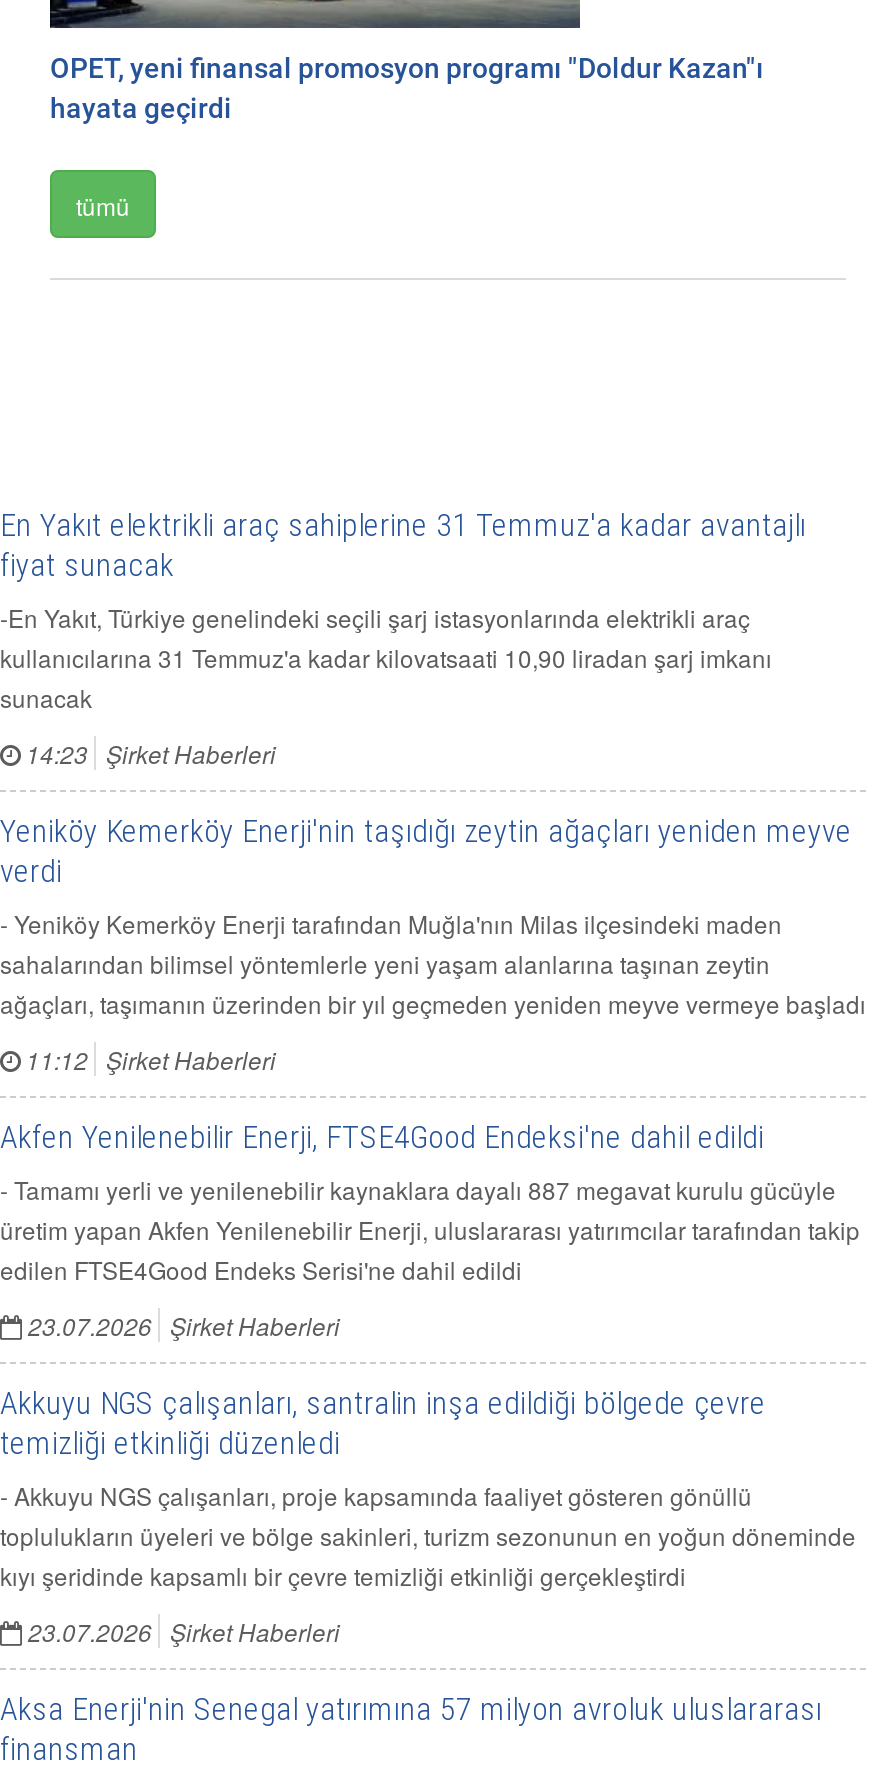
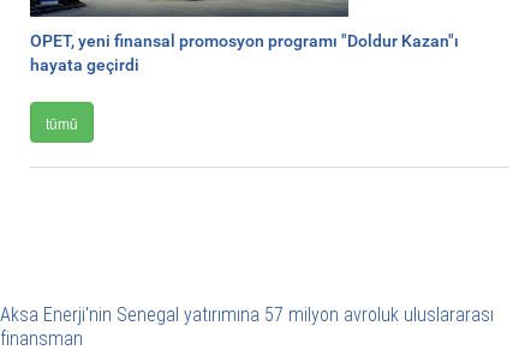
[0,506,866,1648] En Yakıt elektrikli araç sahiplerine 31 Temmuz'a kadar avantajlı | fiyat sunacak | -En Yakıt, Türkiye genelindeki seçili şarj istasyonlarında elektrikli araç | kullanıcılarına 31 Temmuz'a kadar kilovatsaati 10,90 liradan şarj imkanı | sunacak | 14:23 Şirket Haberleri | Yeniköy Kemerköy Enerji'nin taşıdığı zeytin ağaçları yeniden meyve | verdi | - Yeniköy Kemerköy Enerji tarafından Muğla'nın Milas ilçesindeki maden | sahalarından bilimsel yöntemlerle yeni yaşam alanlarına taşınan zeytin | ağaçları, taşımanın üzerinden bir yıl geçmeden yeniden meyve vermeye başladı | 11:12 Şirket Haberleri | Akfen Yenilenebilir Enerji, FTSE4Good Endeksi'ne dahil edildi | - Tamamı yerli ve yenilenebilir kaynaklara dayalı 887 megavat kurulu gücüyle | üretim yapan Akfen Yenilenebilir Enerji, uluslararası yatırımcılar tarafından takip | edilen FTSE4Good Endeks Serisi'ne dahil edildi | 23.07.2026 Şirket Haberleri | Akkuyu NGS çalışanları, santralin inşa edildiği bölgede çevre | temizliği etkinliği düzenledi | - Akkuyu NGS çalışanları, proje kapsamında faaliyet gösteren gönüllü | toplulukların üyeleri ve bölge sakinleri, turizm sezonunun en yoğun döneminde | kıyı şeridinde kapsamlı bir çevre temizliği etkinliği gerçekleştirdi | 23.07.2026 Şirket Haberleri -> none

